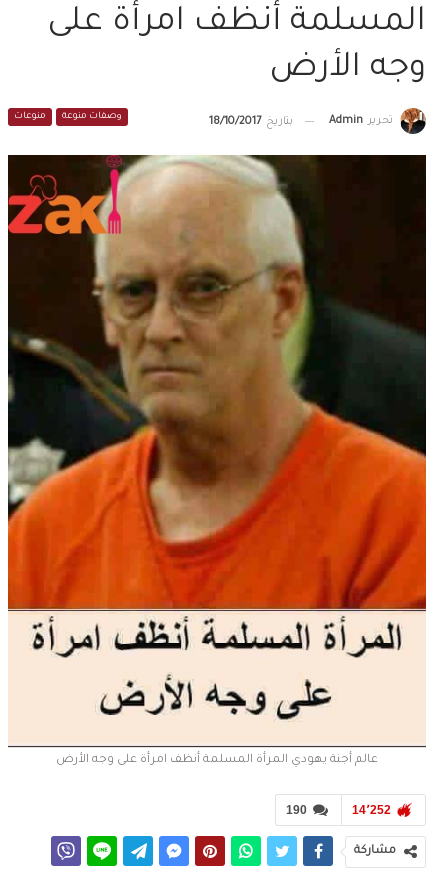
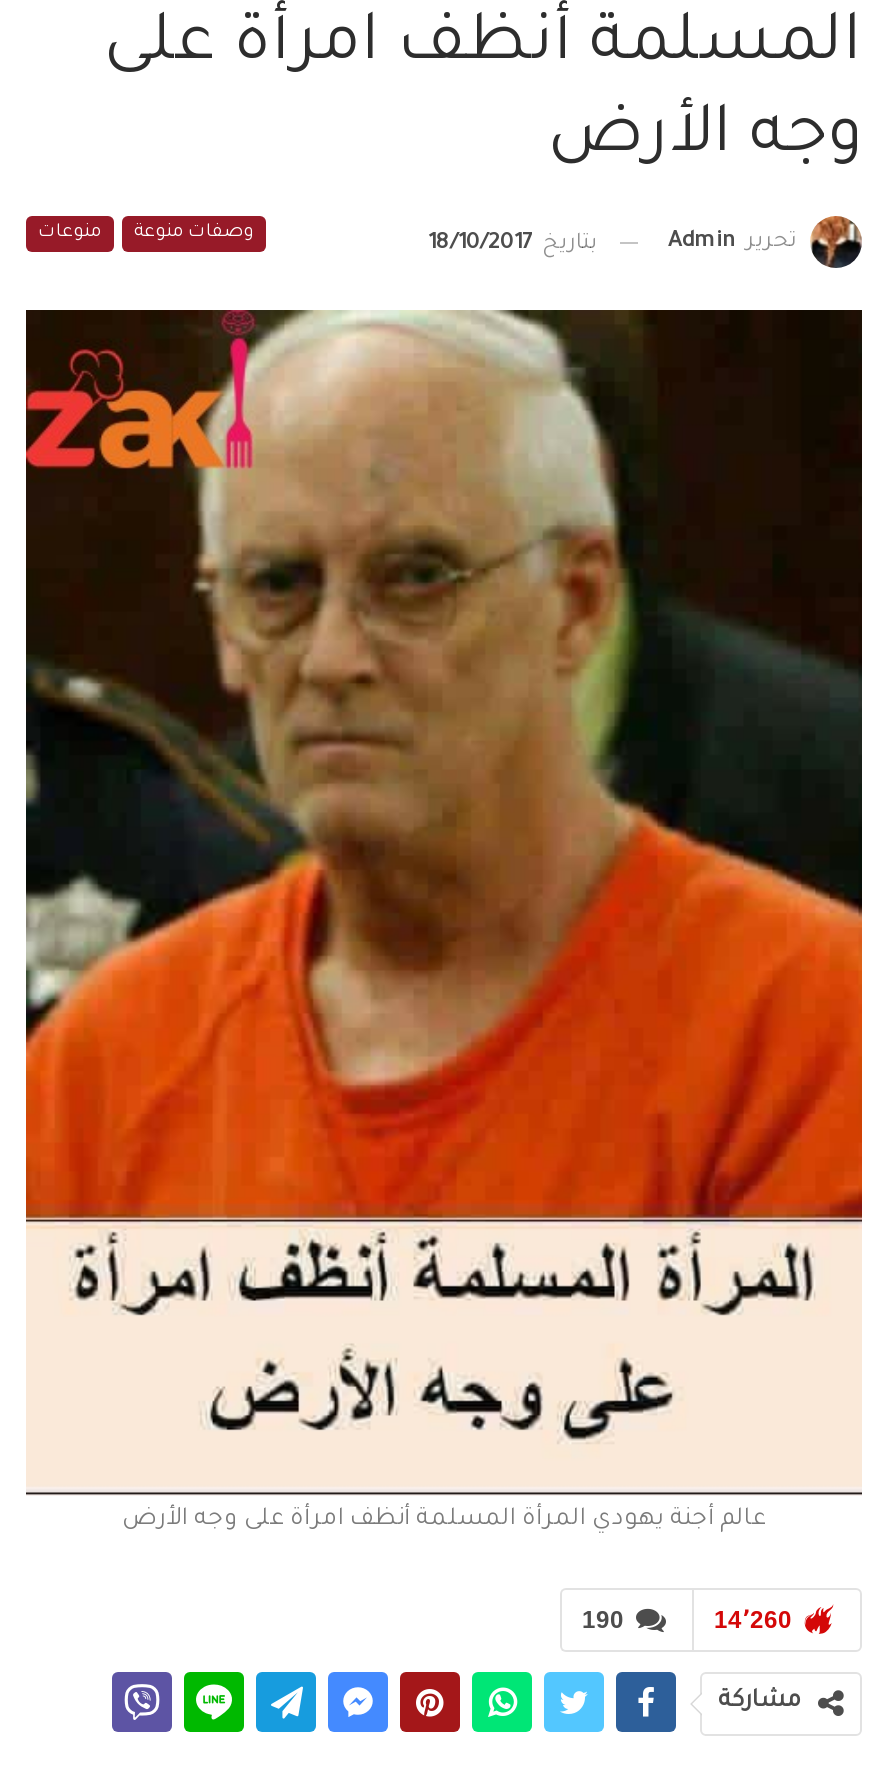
[352,803,391,817] 14٬252 -> [714,1605,792,1633] 14٬260

